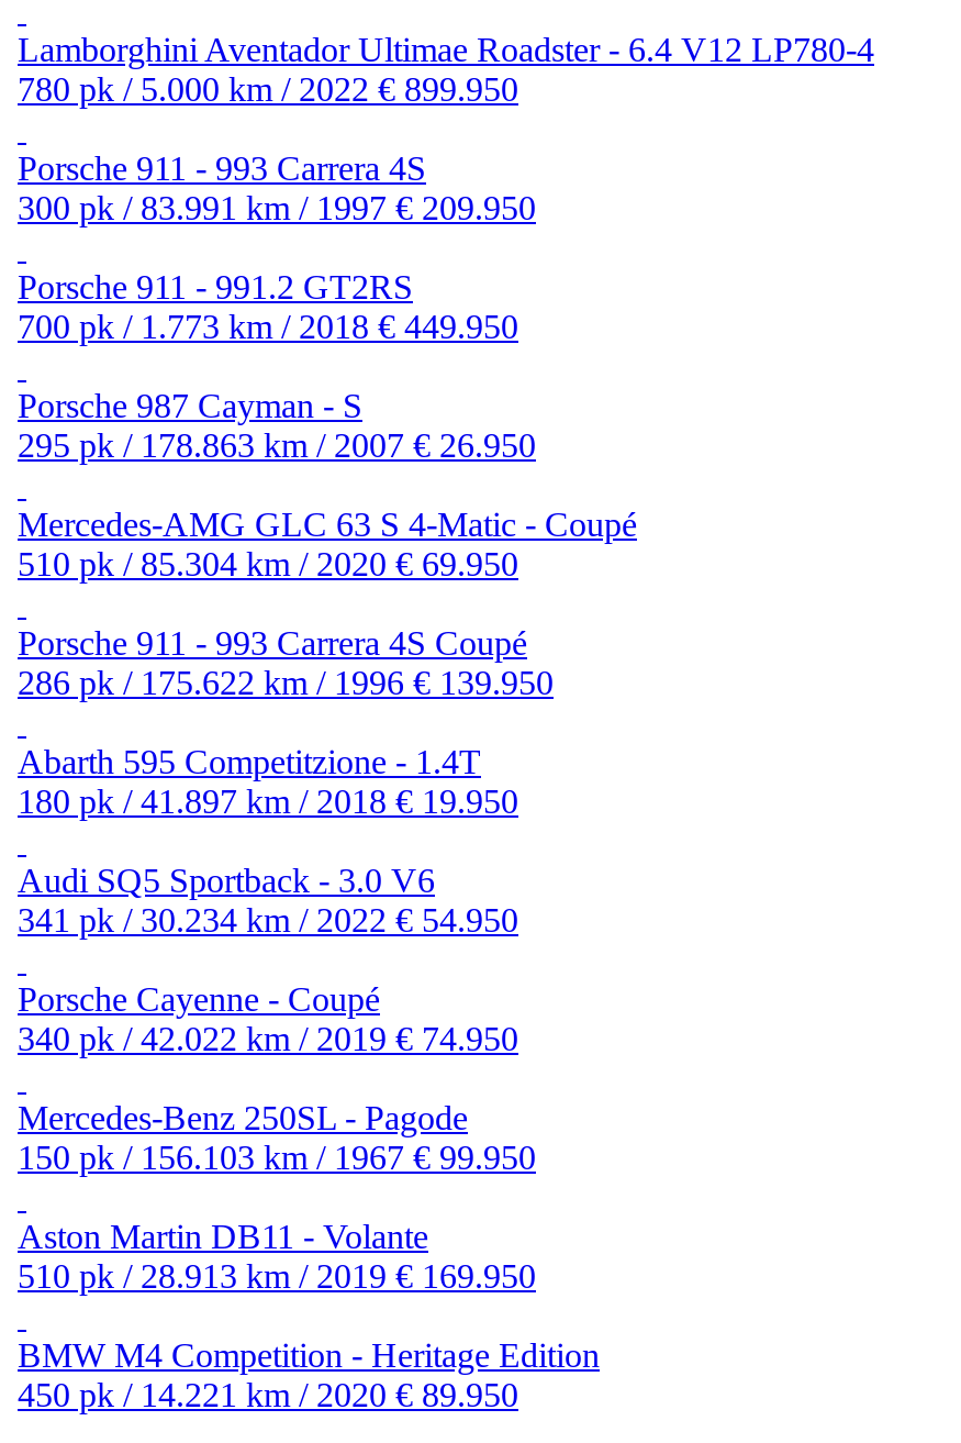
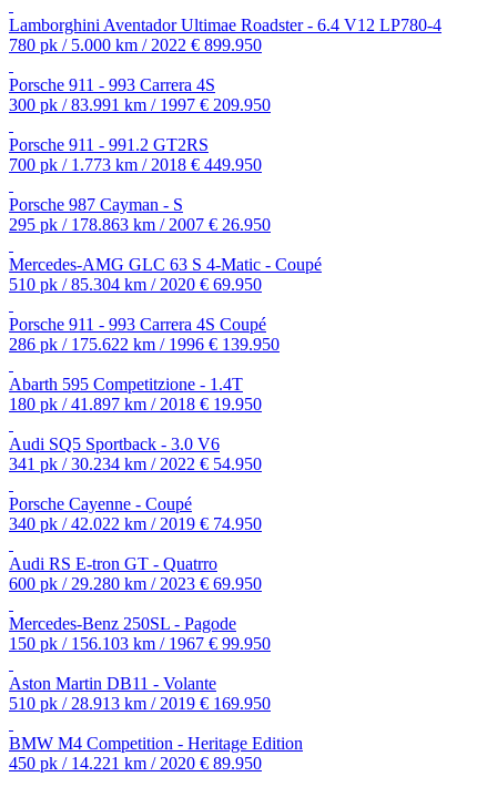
none -> [9,554,262,593] Audi RS E-tron GT - Quatrro | 600 pk / 29.280 km / 2023 € 69.950

